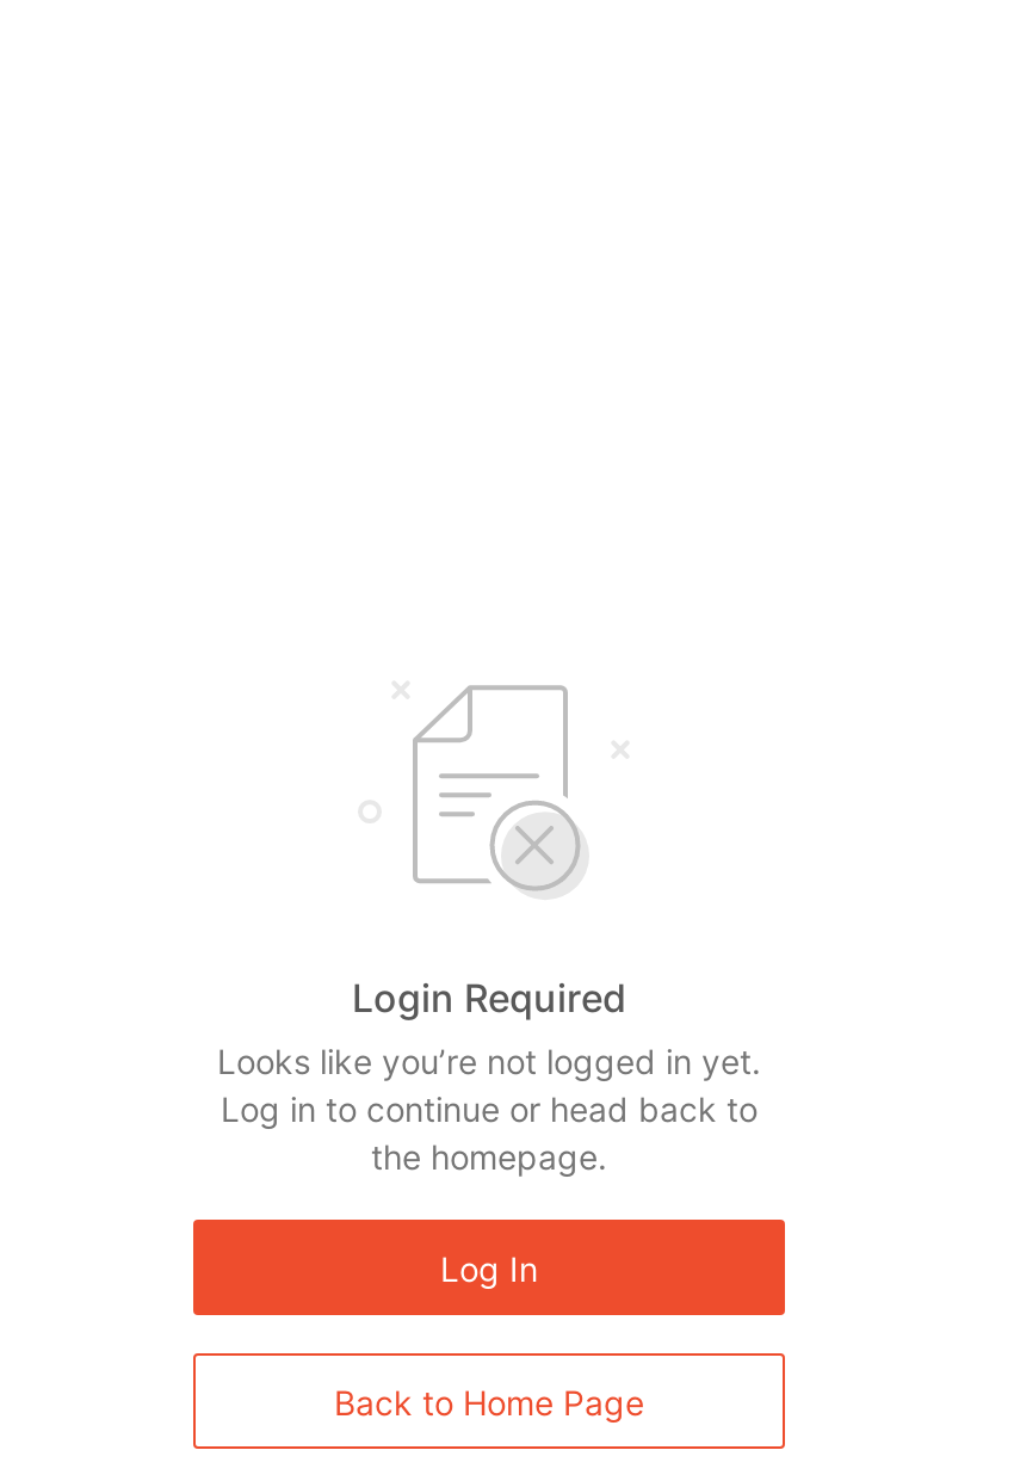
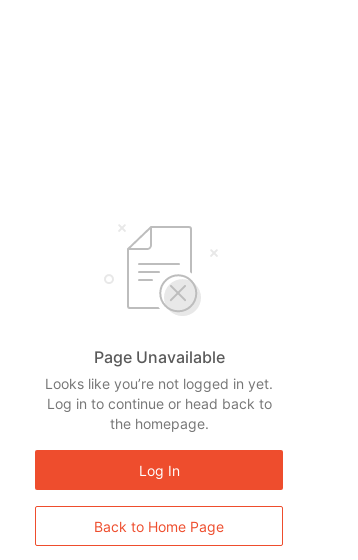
[352,974,626,1022] Login Required -> [93,347,224,367] Page Unavailable

